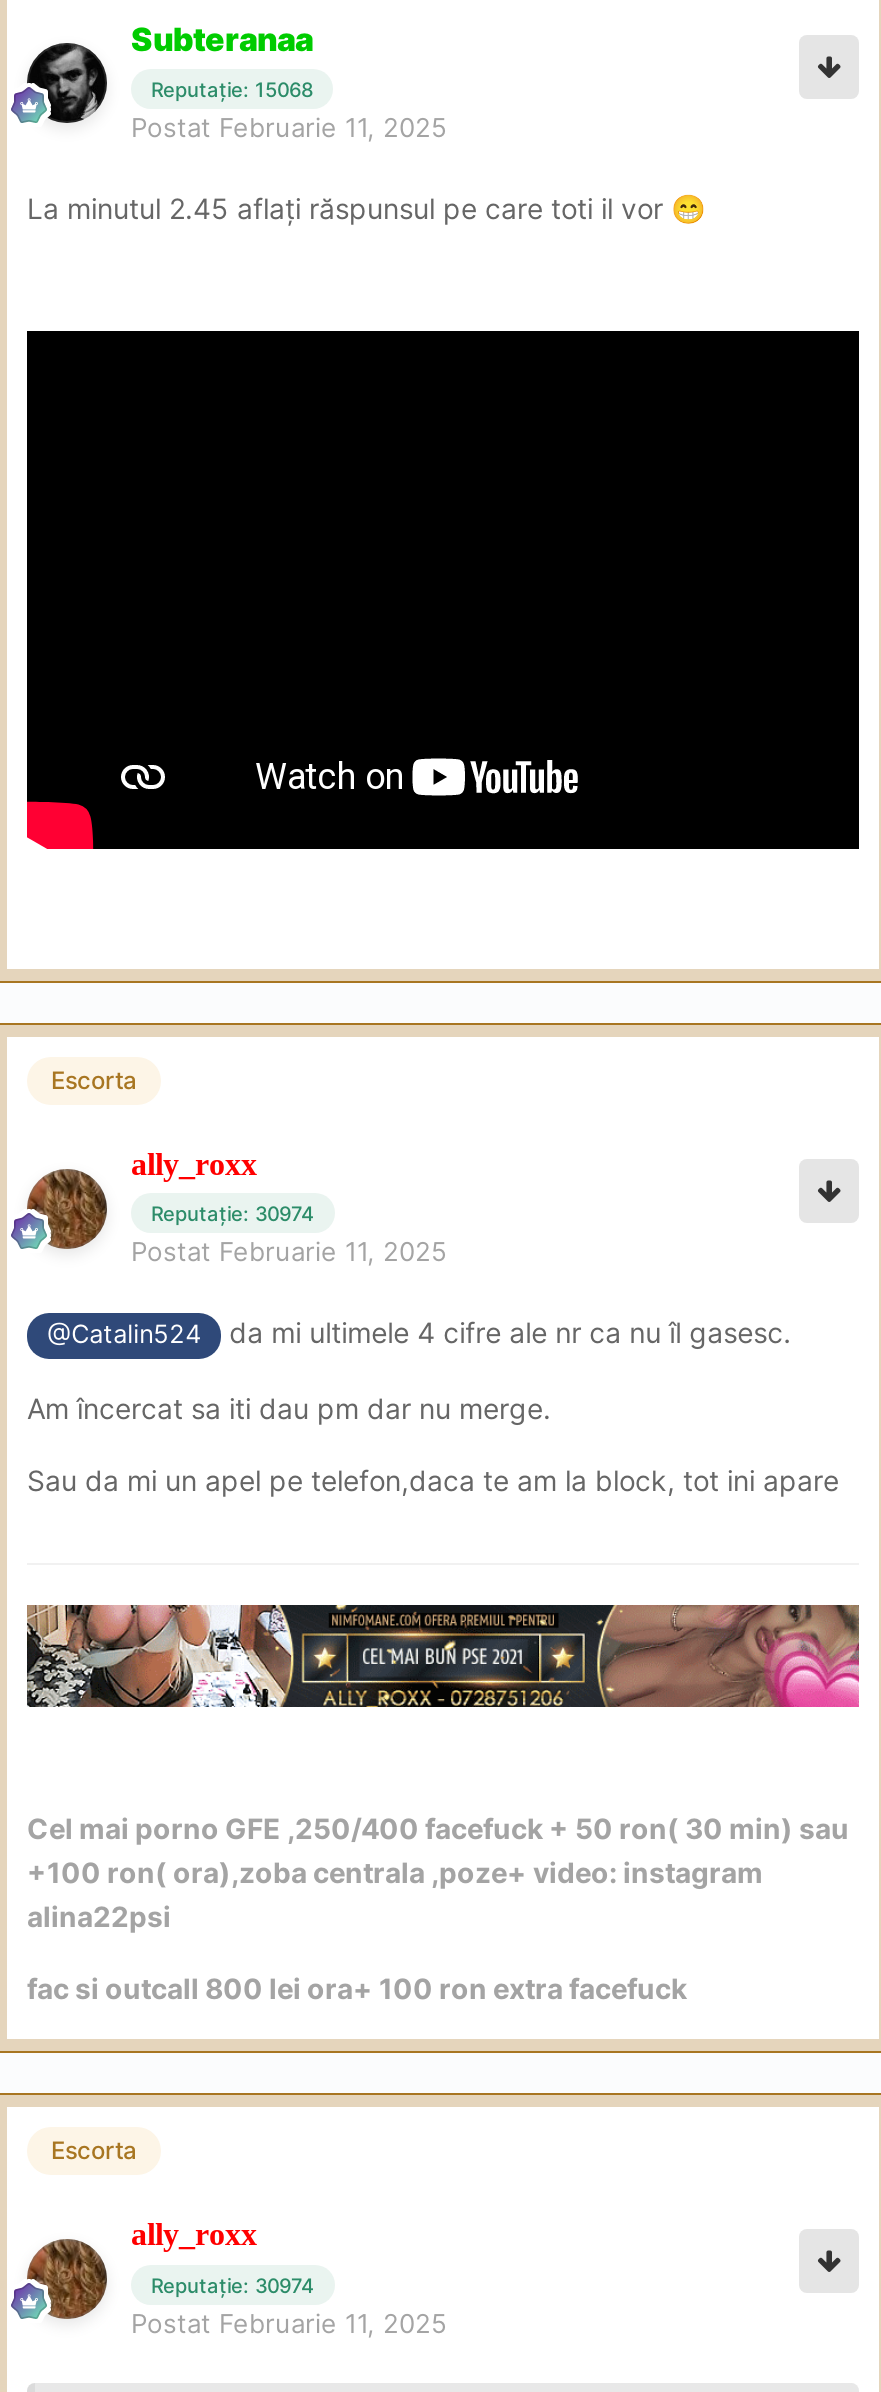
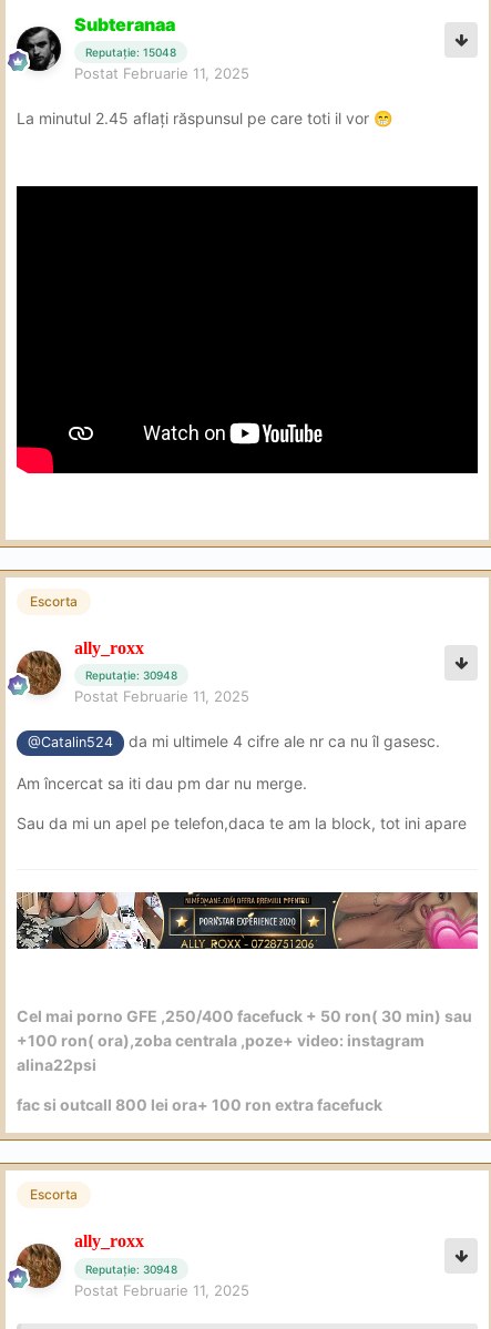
[151,76,313,100] Reputație: 15068 -> [85,45,176,58] Reputație: 15048
[151,1201,315,1225] Reputație: 30974 -> [85,669,177,682] Reputație: 30948
[151,2272,315,2296] Reputație: 30974 -> [85,1262,177,1275] Reputație: 30948

